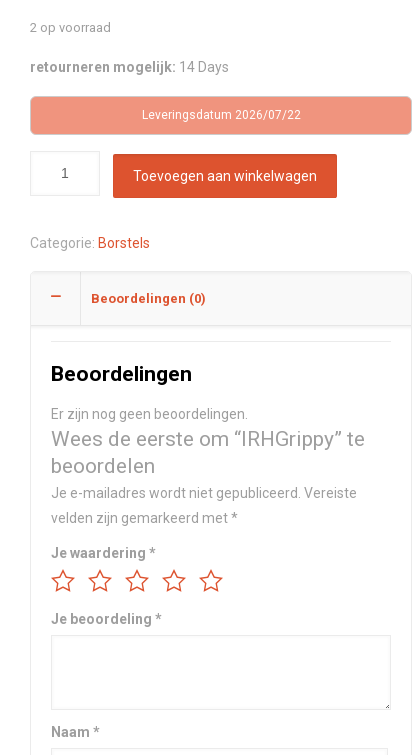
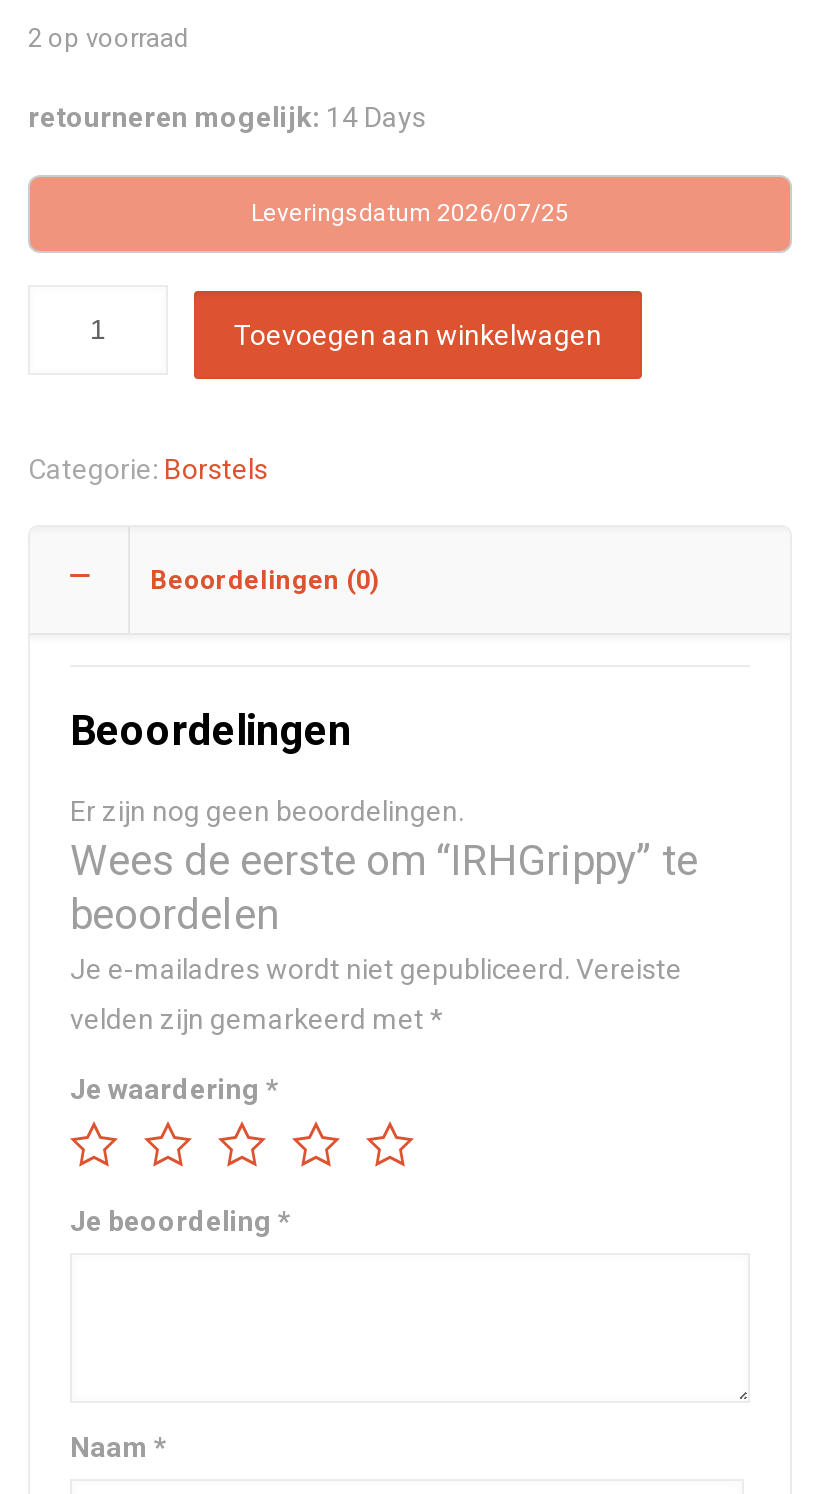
[141,108,300,122] Leveringsdatum 2026/07/22 -> [251,199,569,227] Leveringsdatum 2026/07/25

